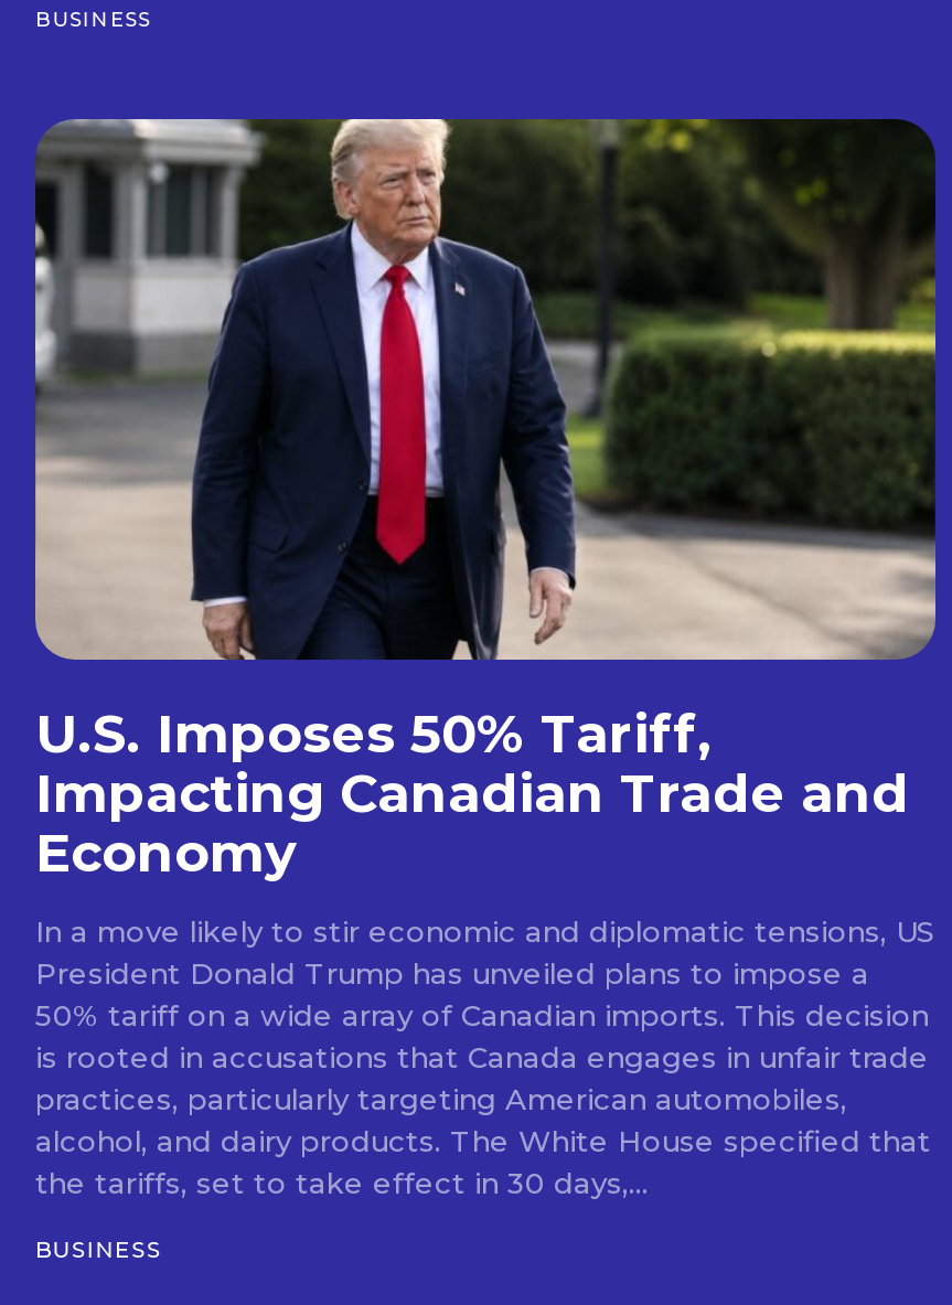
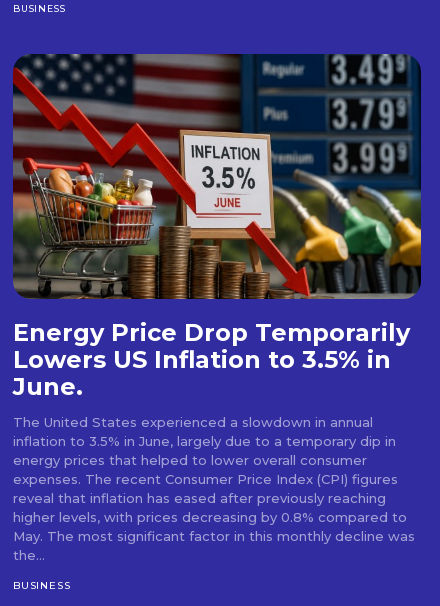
[33,117,938,1200] [image] | U.S. Imposes 50% Tariff, | Impacting Canadian Trade and | Economy | In a move likely to stir economic and diplomatic tensions, US | President Donald Trump has unveiled plans to impose a | 50% tariff on a wide array of Canadian imports. This decision | is rooted in accusations that Canada engages in unfair trade | practices, particularly targeting American automobiles, | alcohol, and dairy products. The White House specified that | the tariffs, set to take effect in 30 days,... -> [12,53,422,563] [image] | Energy Price Drop Temporarily | Lowers US Inflation to 3.5% in | June. | The United States experienced a slowdown in annual | inflation to 3.5% in June, largely due to a temporary dip in | energy prices that helped to lower overall consumer | expenses. The recent Consumer Price Index (CPI) figures | reveal that inflation has eased after previously reaching | higher levels, with prices decreasing by 0.8% compared to | May. The most significant factor in this monthly decline was | the...

